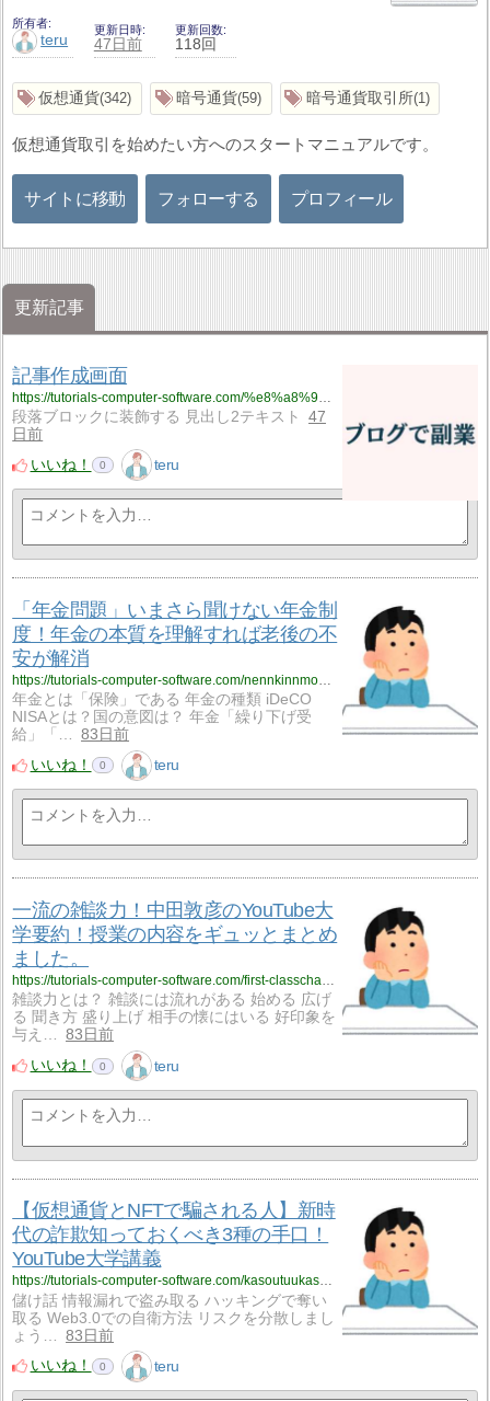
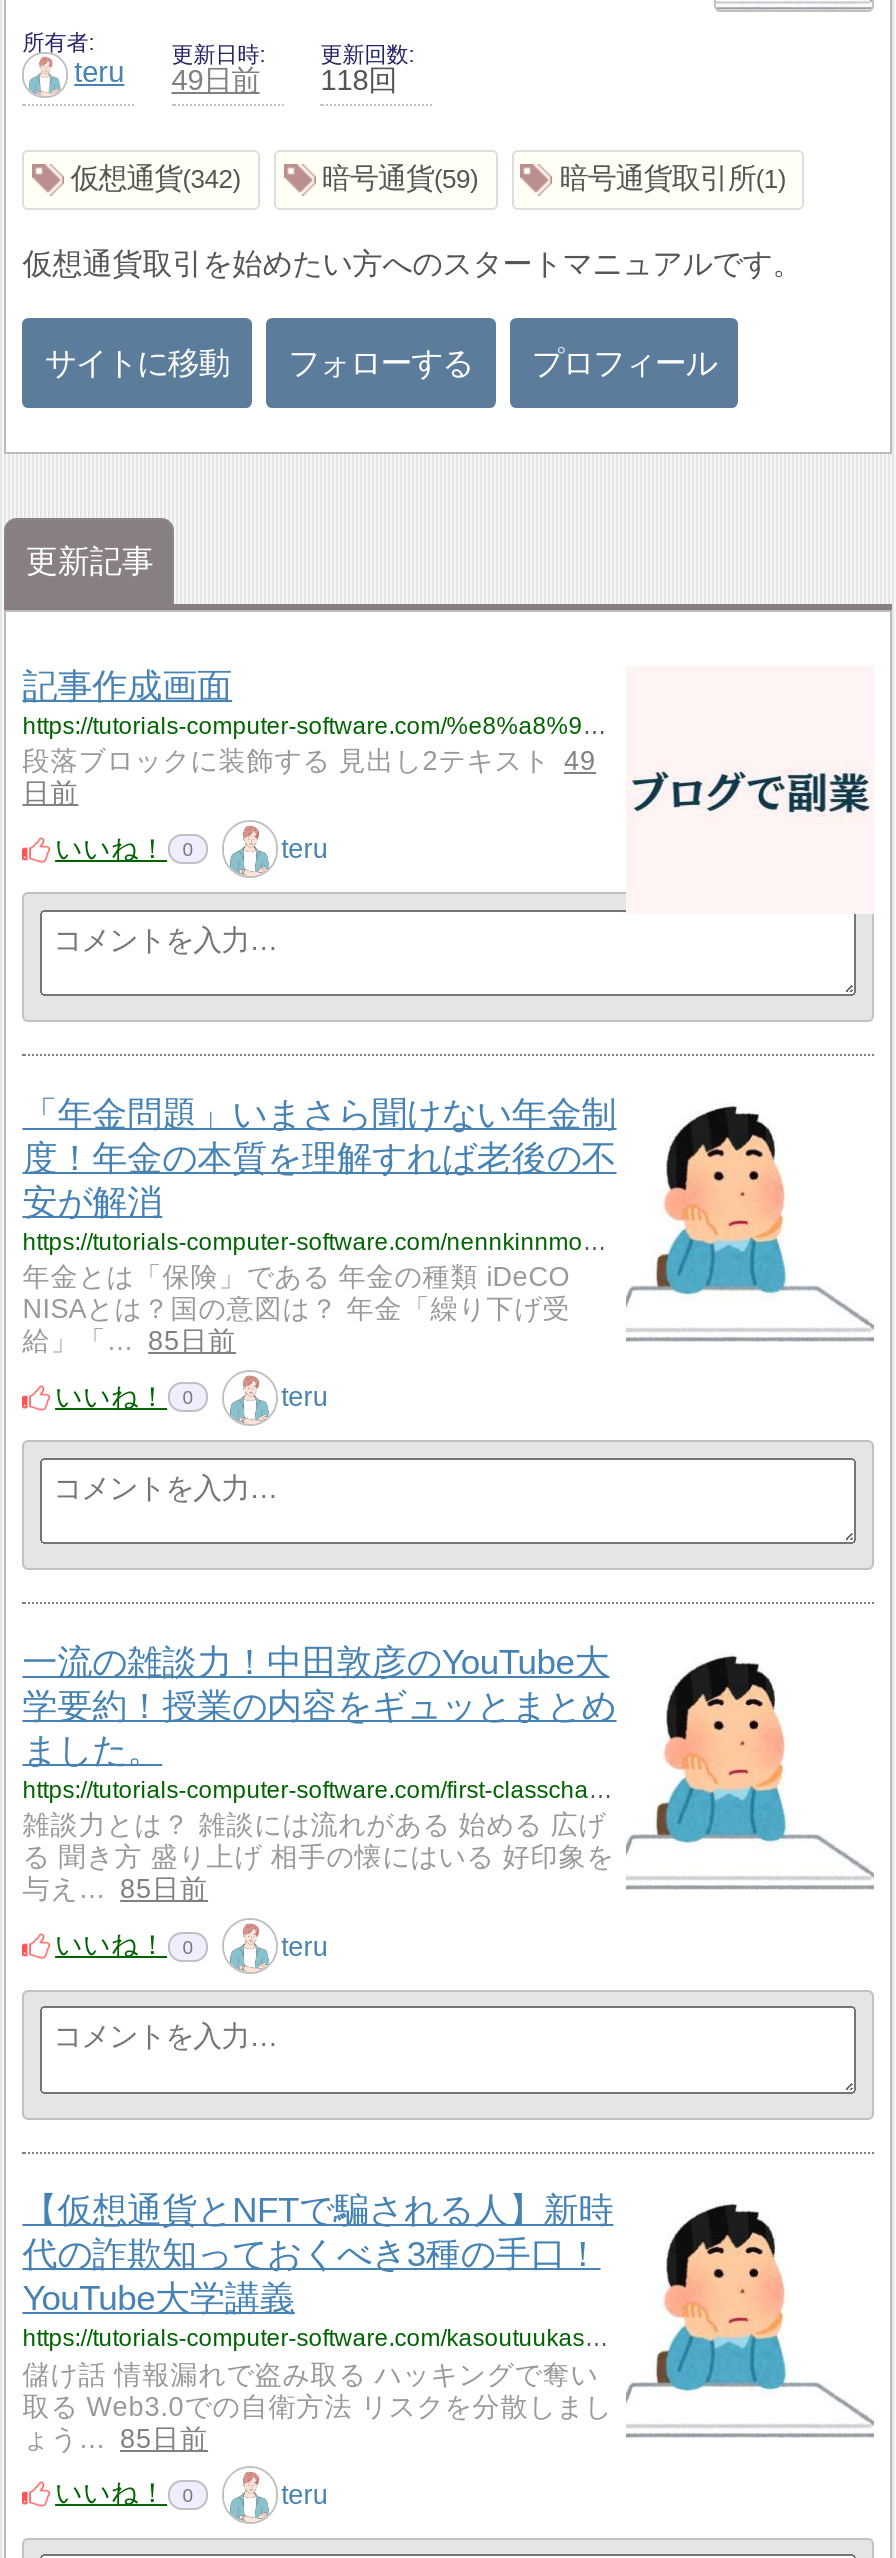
[41,31,217,53] teru 47日前 118回 -> [74,57,397,96] teru 49日前 118回
[12,409,326,425] 段落ブロックに装飾する 見出し2テキスト 47 -> [22,746,596,776] 段落ブロックに装飾する 見出し2テキスト 49
[12,726,129,743] 給」「… 83日前 -> [22,1326,236,1356] 給」「… 85日前
[12,1027,114,1043] 与え… 83日前 -> [22,1875,208,1905] 与え… 85日前
[12,1327,114,1344] ょう… 83日前 -> [22,2423,208,2453] ょう… 85日前

